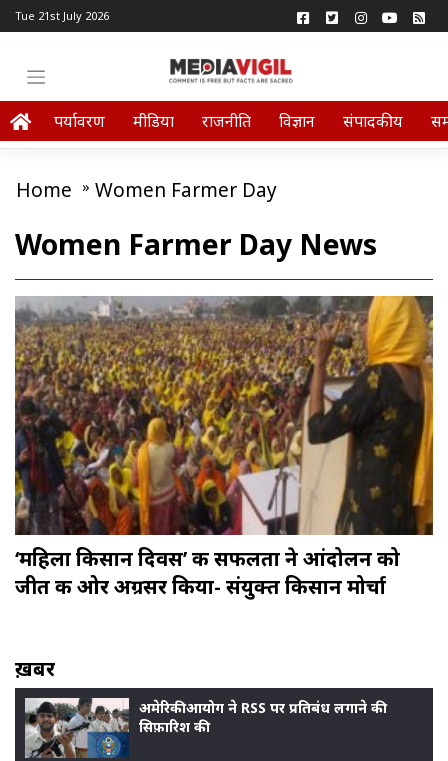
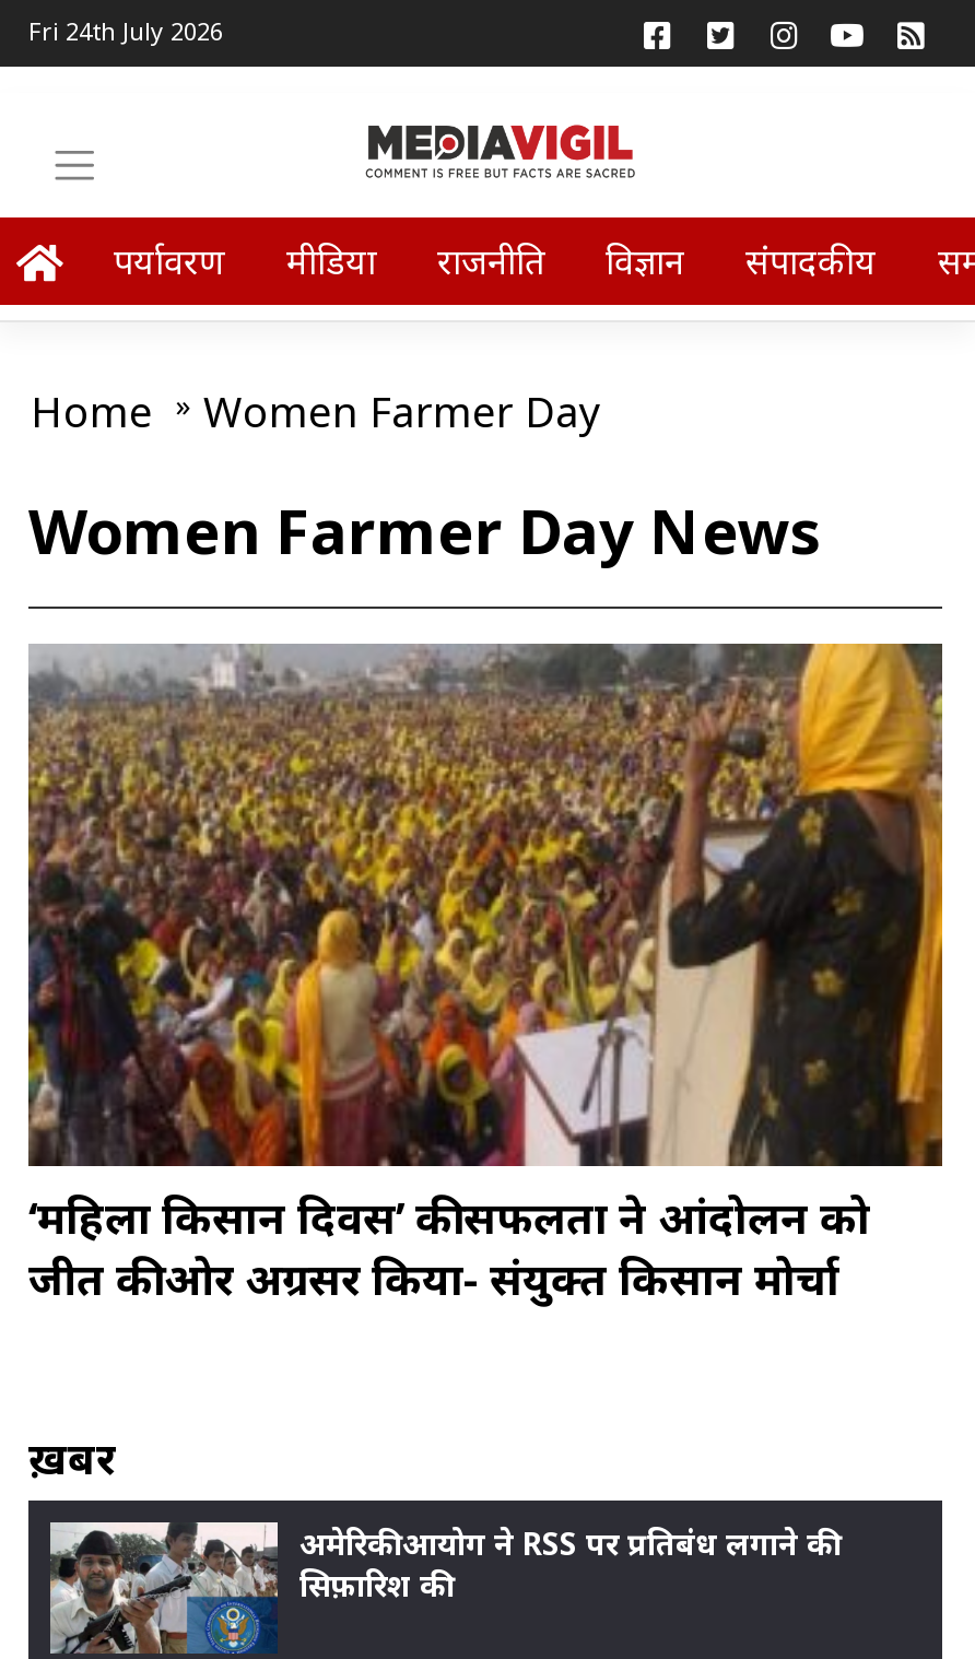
[15,8,109,23] Tue 21st July 2026 -> [28,14,223,47] Fri 24th July 2026

